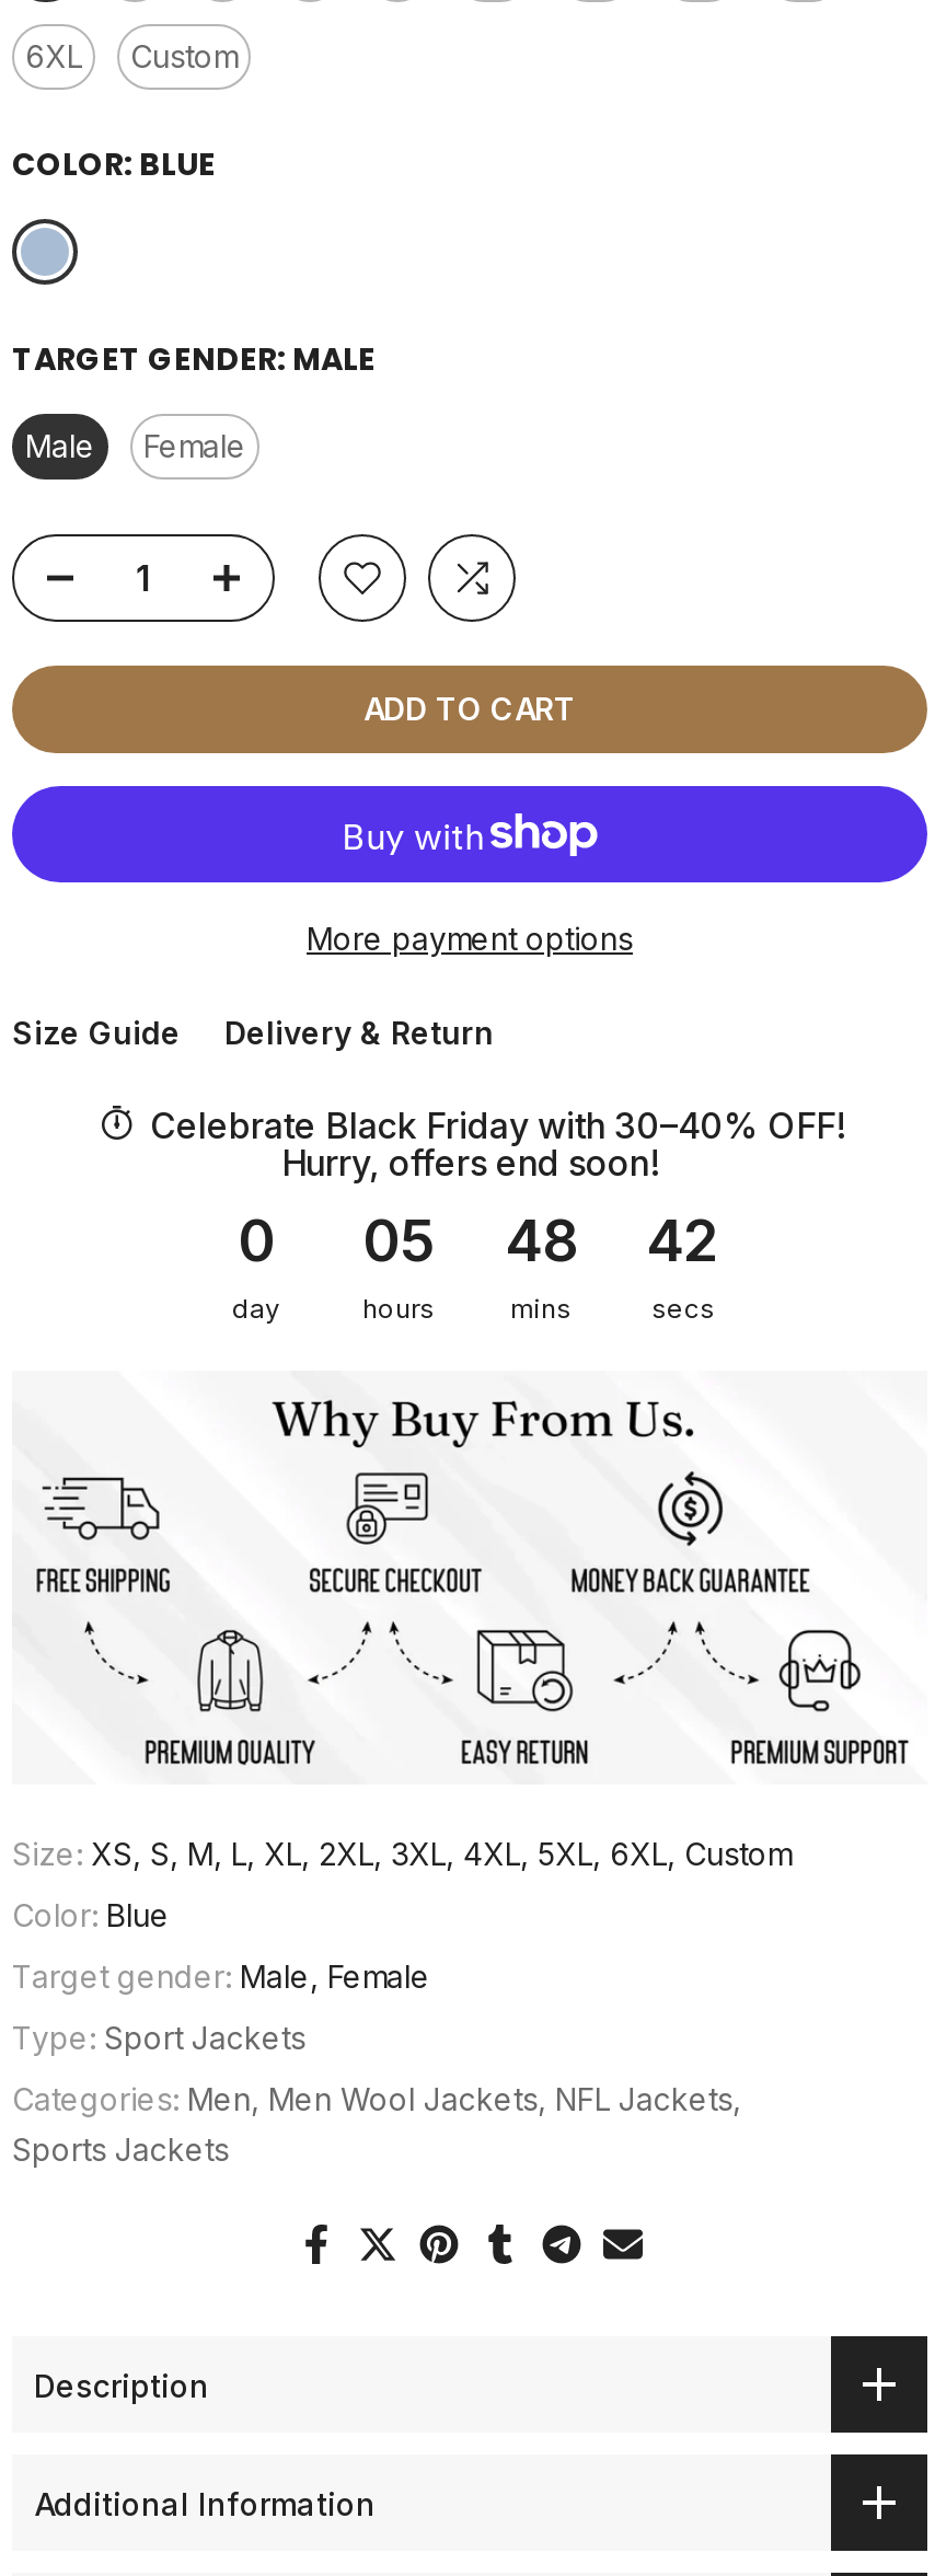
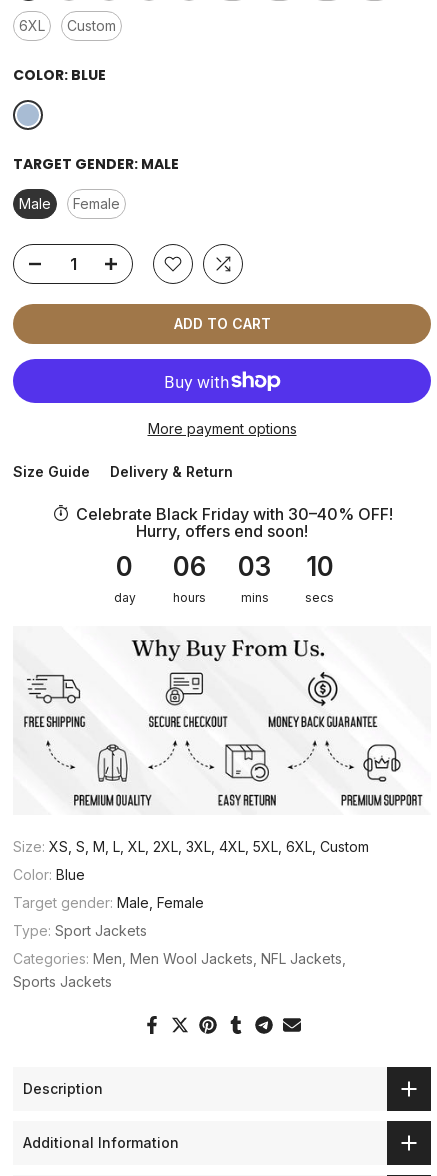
[362,1206,435,1274] 05 -> [173,551,206,582] 06
[505,1206,577,1274] 48 -> [238,551,271,582] 03
[646,1206,720,1274] 42 -> [305,551,333,582] 10

